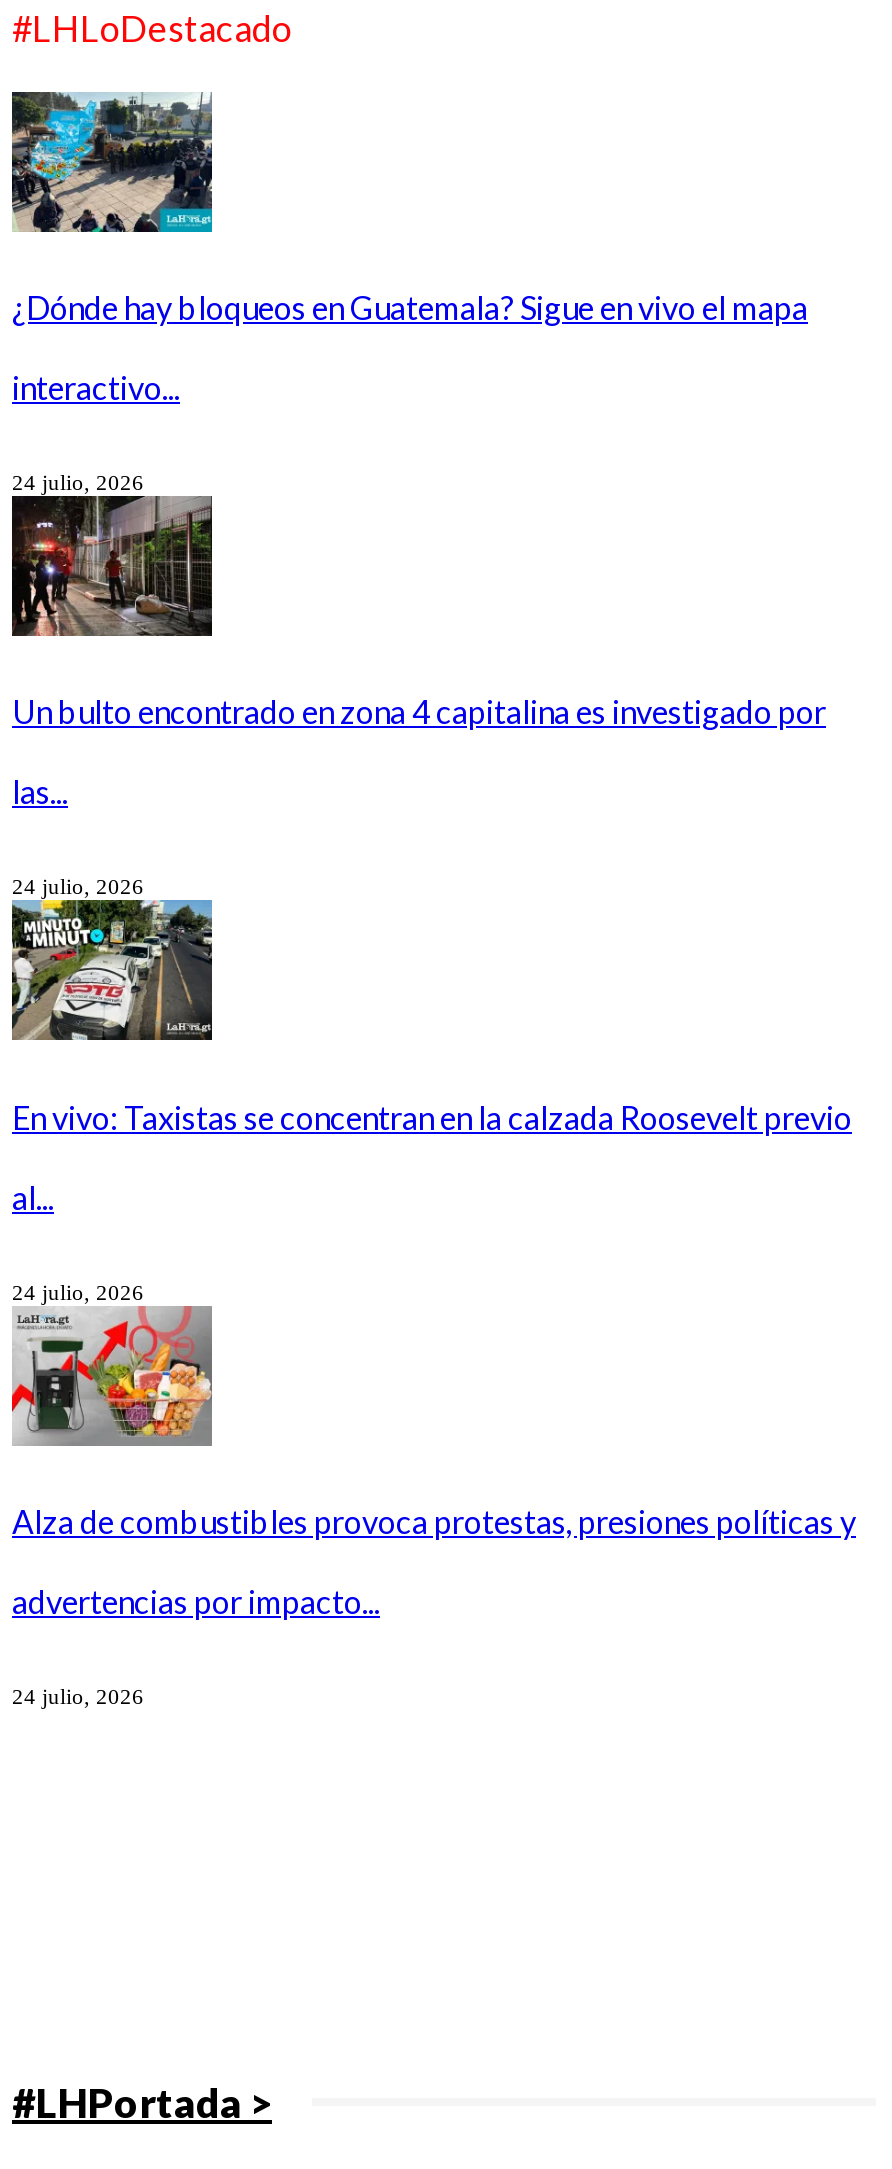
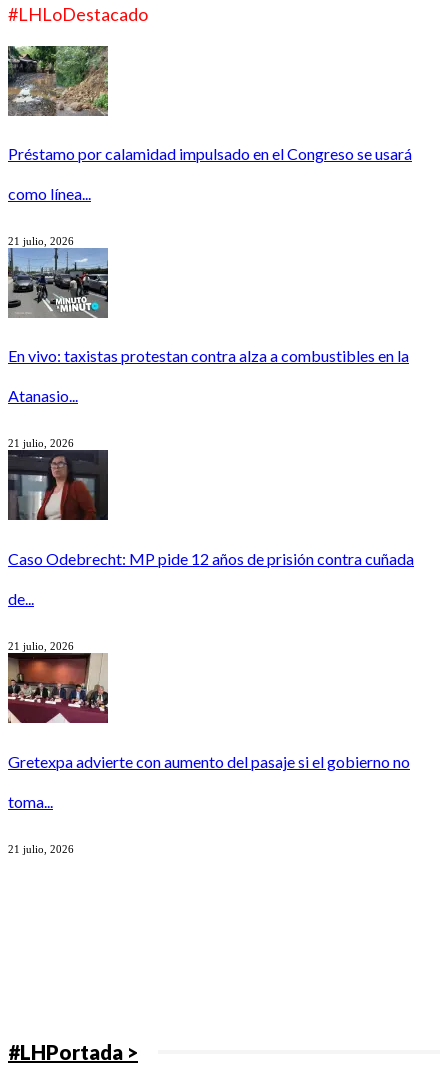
[10,92,808,326] [image] | ¿Dónde hay bloqueos en Guatemala? Sigue en vivo el mapa -> [7,45,412,163] [image] | Préstamo por calamidad impulsado en el Congreso se usará
[12,368,180,406] interactivo... -> [8,184,91,203] como línea...
[12,470,144,494] 24 julio, 2026 -> [8,235,74,247] 21 julio, 2026
[12,496,826,730] [image] | Un bulto encontrado en zona 4 capitalina es investigado por -> [7,248,409,365] [image] | En vivo: taxistas protestan contra alza a combustibles en la
[12,772,68,810] las... -> [8,386,78,405] Atanasio...
[12,874,144,898] 24 julio, 2026 -> [8,437,74,449] 21 julio, 2026
[10,898,852,1136] [image] | En vivo: Taxistas se concentran en la calzada Roosevelt previo -> [8,449,414,568] [image] | Caso Odebrecht: MP pide 12 años de prisión contra cuñada
[12,1178,54,1216] al... -> [8,589,34,608] de...
[12,1280,144,1304] 24 julio, 2026 -> [8,640,74,652] 21 julio, 2026
[10,1306,856,1540] [image] | Alza de combustibles provoca protestas, presiones políticas y -> [7,653,410,771] [image] | Gretexpa advierte con aumento del pasaje si el gobierno no
[12,1582,380,1620] advertencias por impacto... -> [8,792,53,811] toma...
[12,1684,144,1708] 24 julio, 2026 -> [8,843,74,855] 21 julio, 2026

